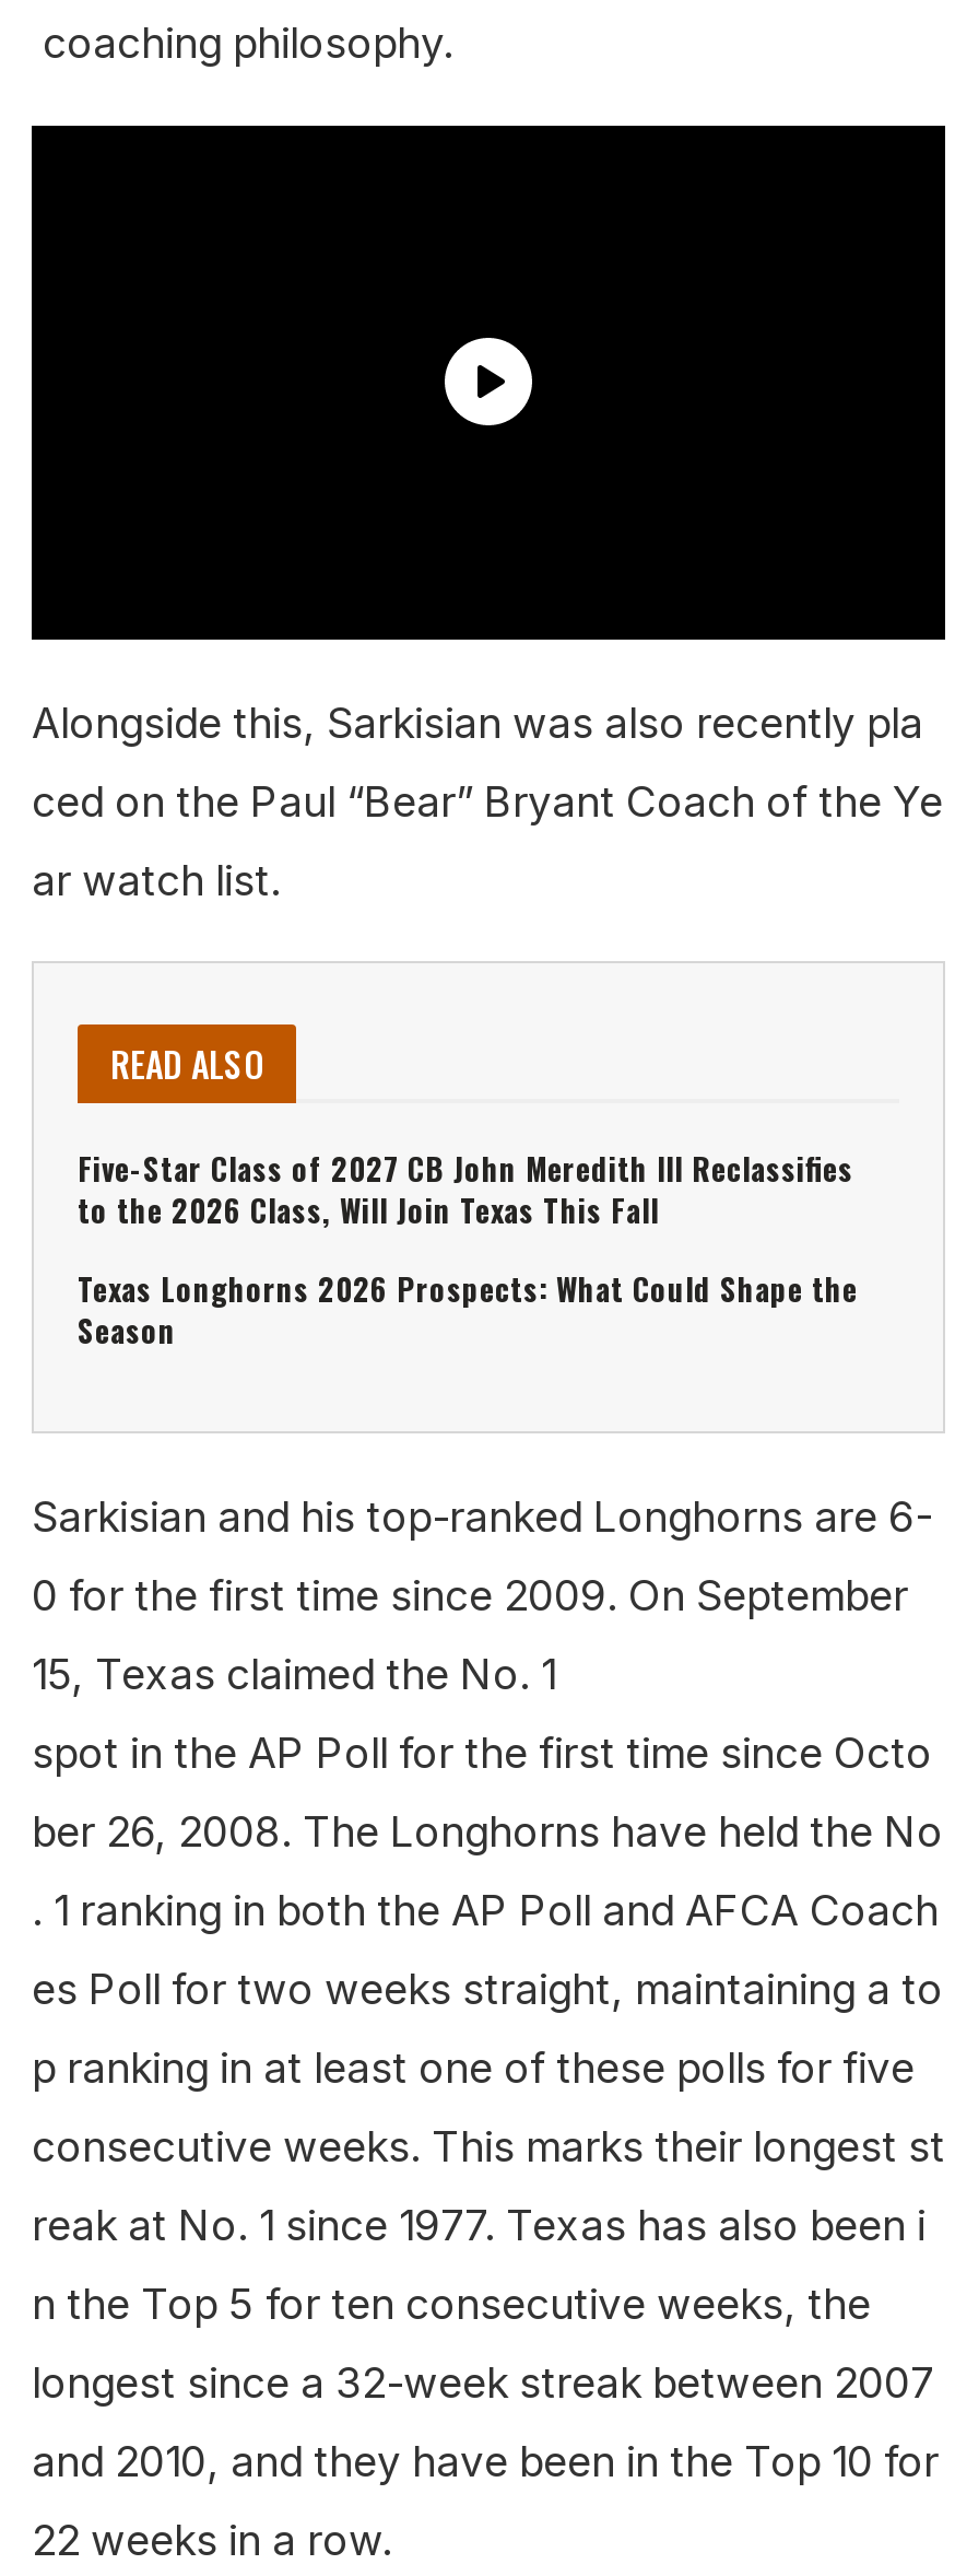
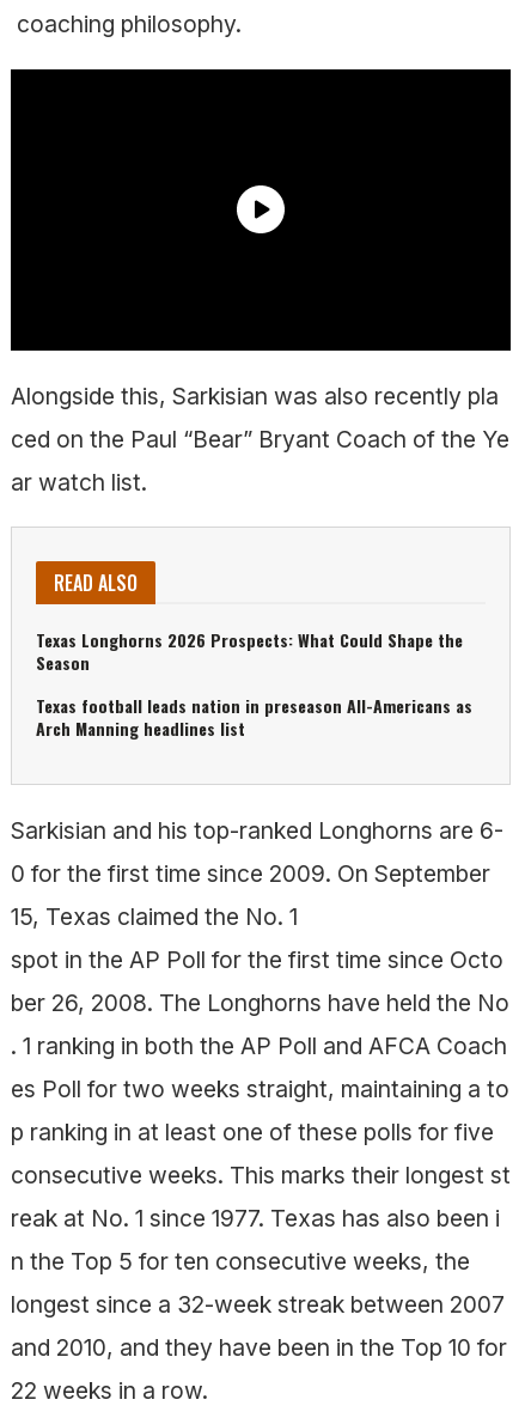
[78,1144,853,1232] Five-Star Class of 2027 CB John Meredith III Reclassifies | to the 2026 Class, Will Join Texas This Fall -> none
moved [78,1265,858,1352] -> [36,627,463,675]: Texas Longhorns 2026 Prospects: What Could Shape the | Season
none -> [36,693,472,740] Texas football leads nation in preseason All-Americans as | Arch Manning headlines list

